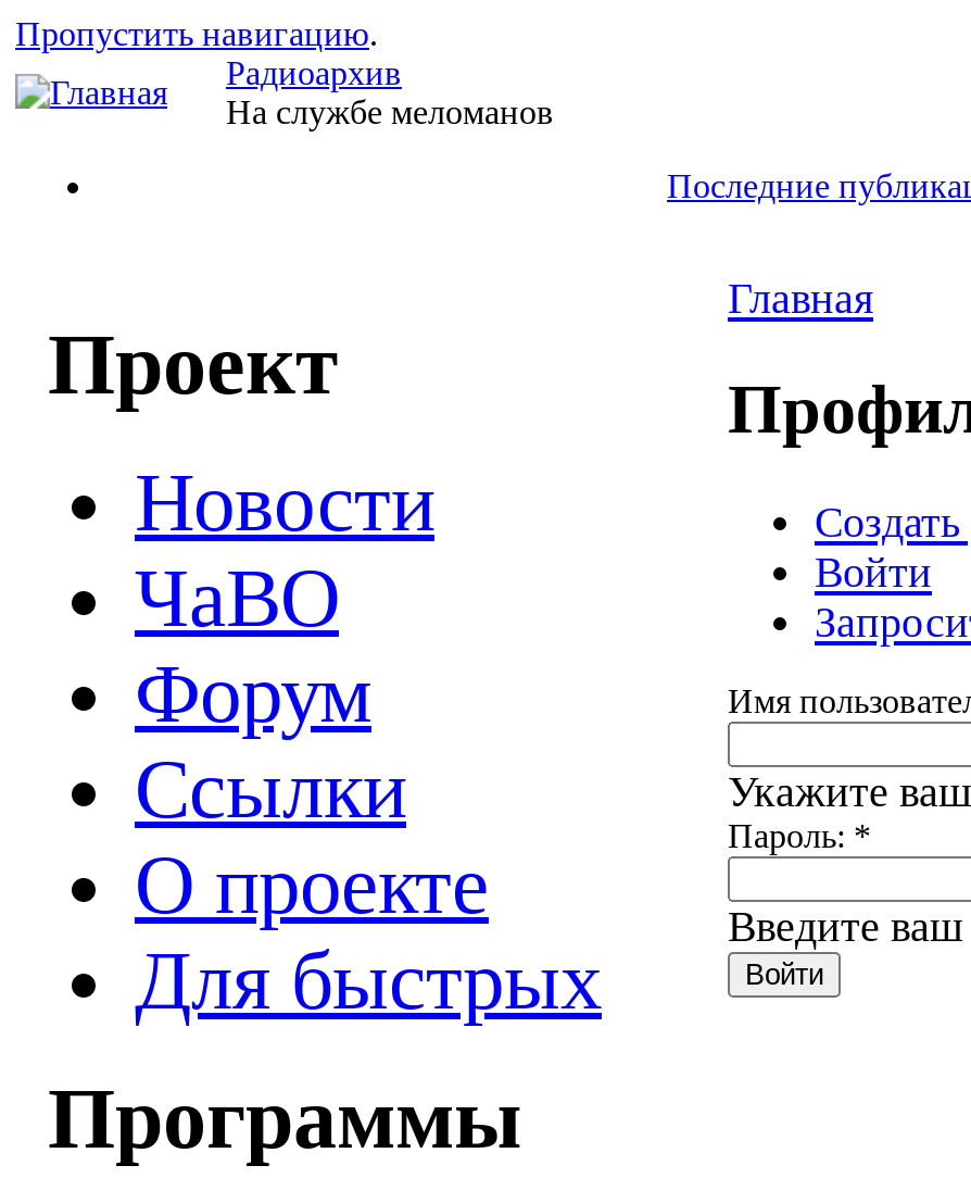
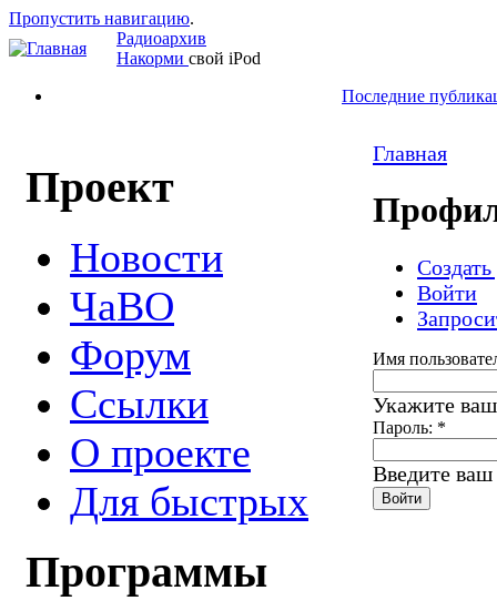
[226,93,554,130] На службе меломанов -> [116,49,261,68] Накорми свой iPod

